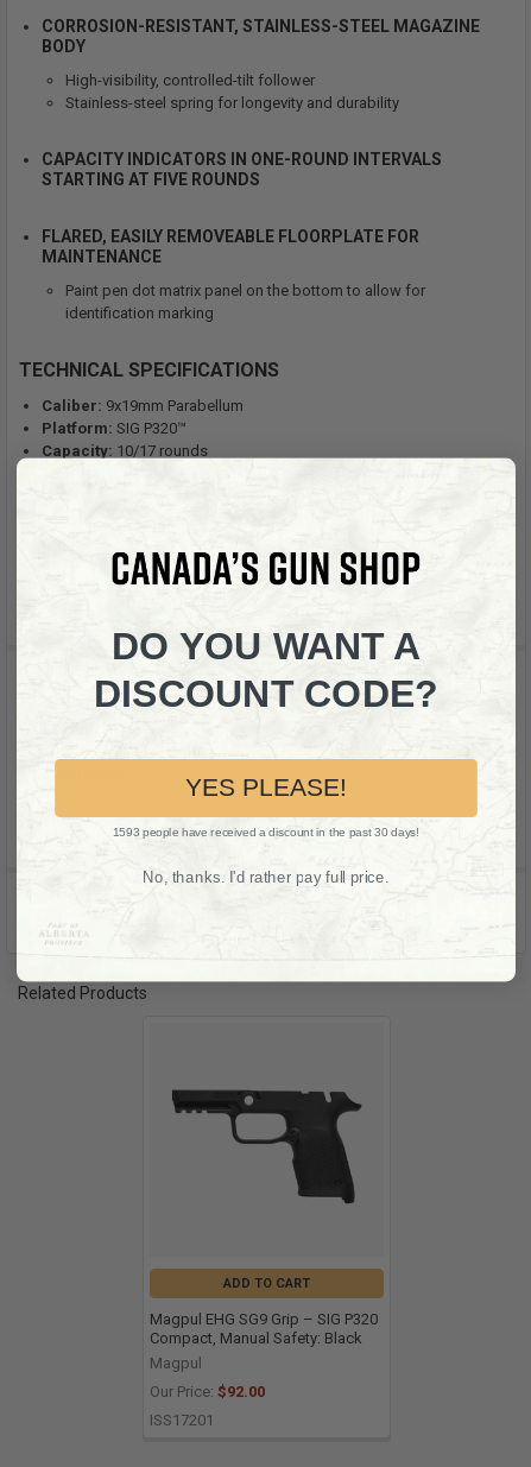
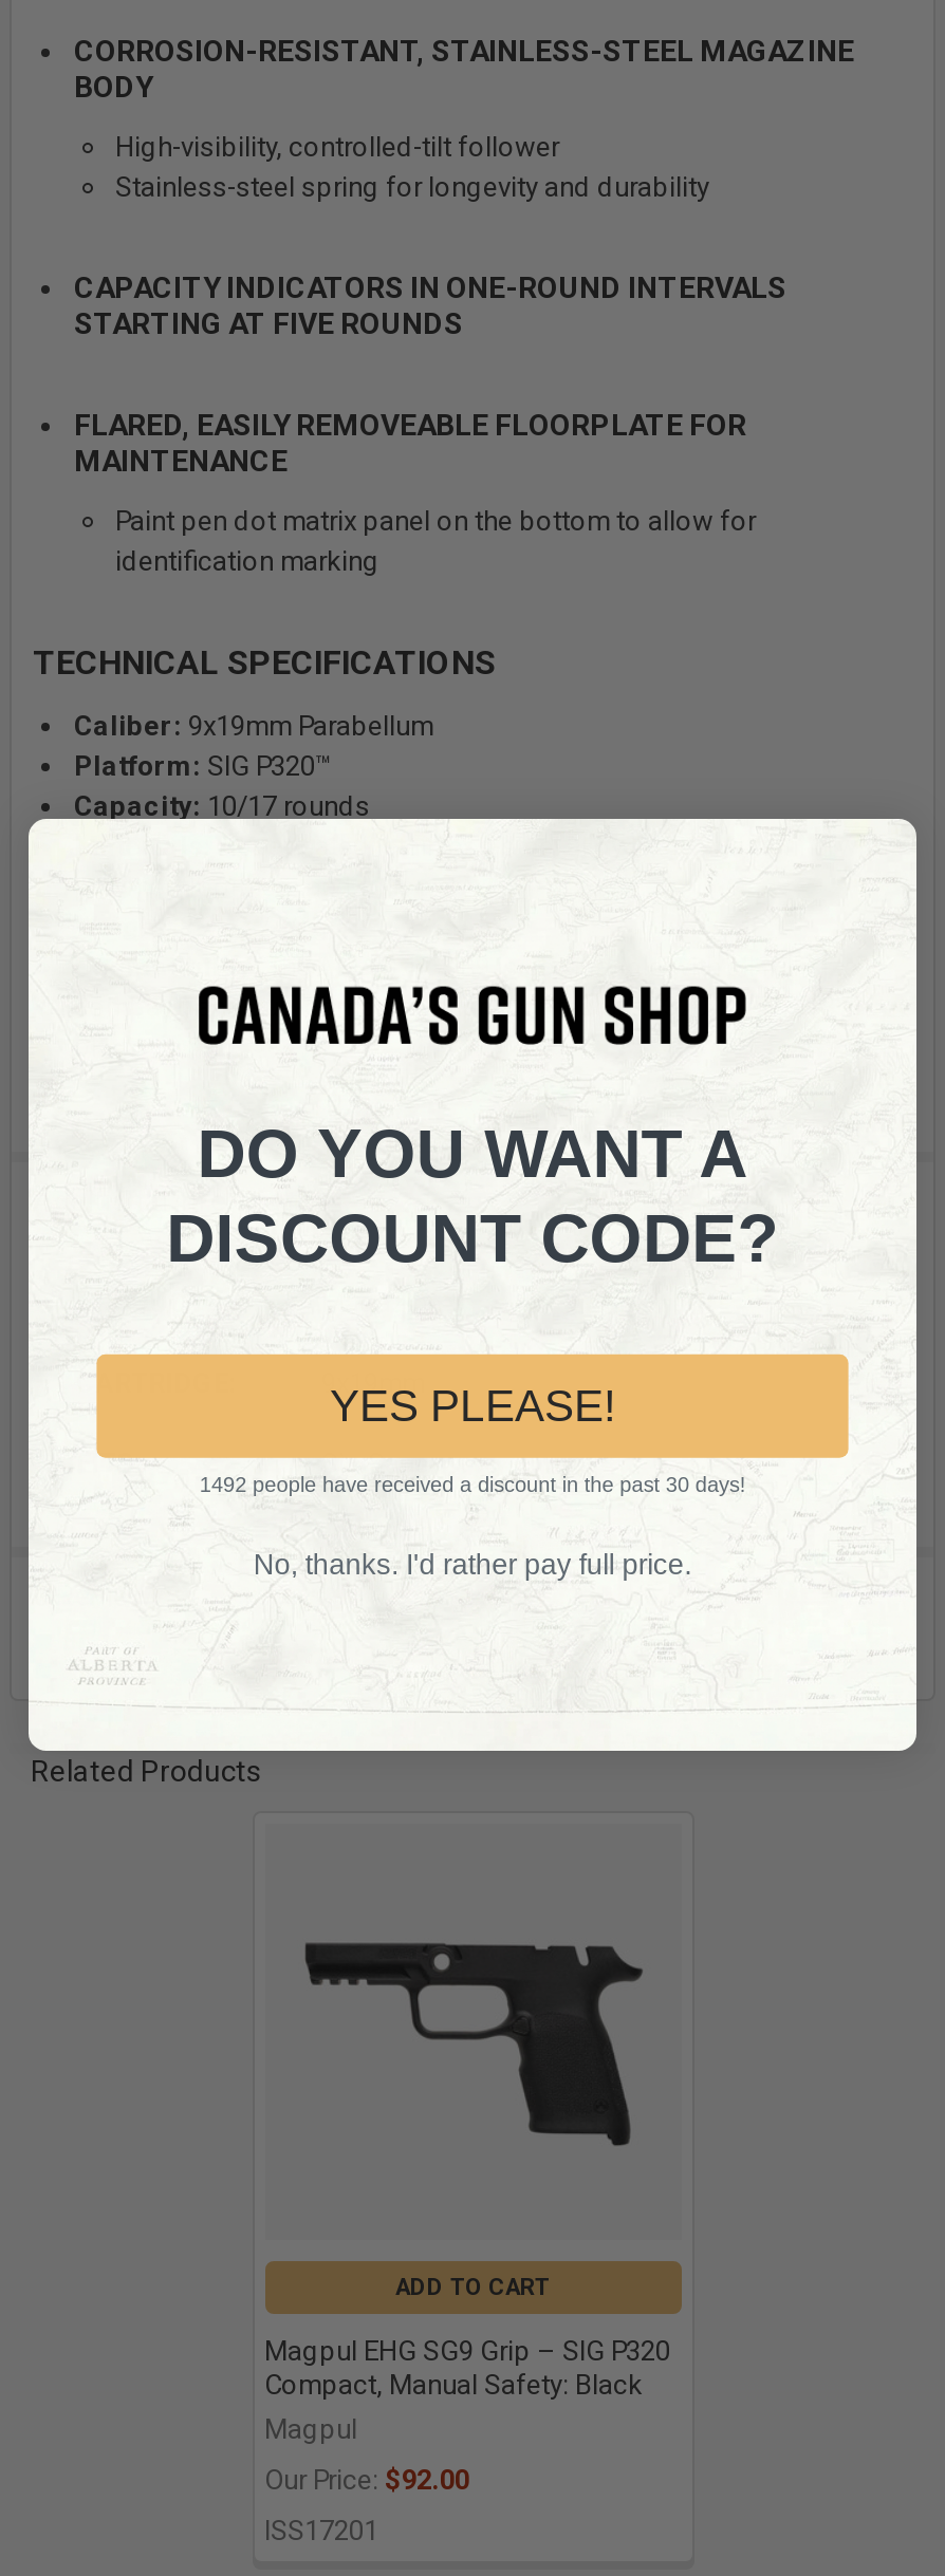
[113,825,419,839] 1593 people have received a discount in the past 30 days! -> [199,1472,745,1496] 1492 people have received a discount in the past 30 days!

